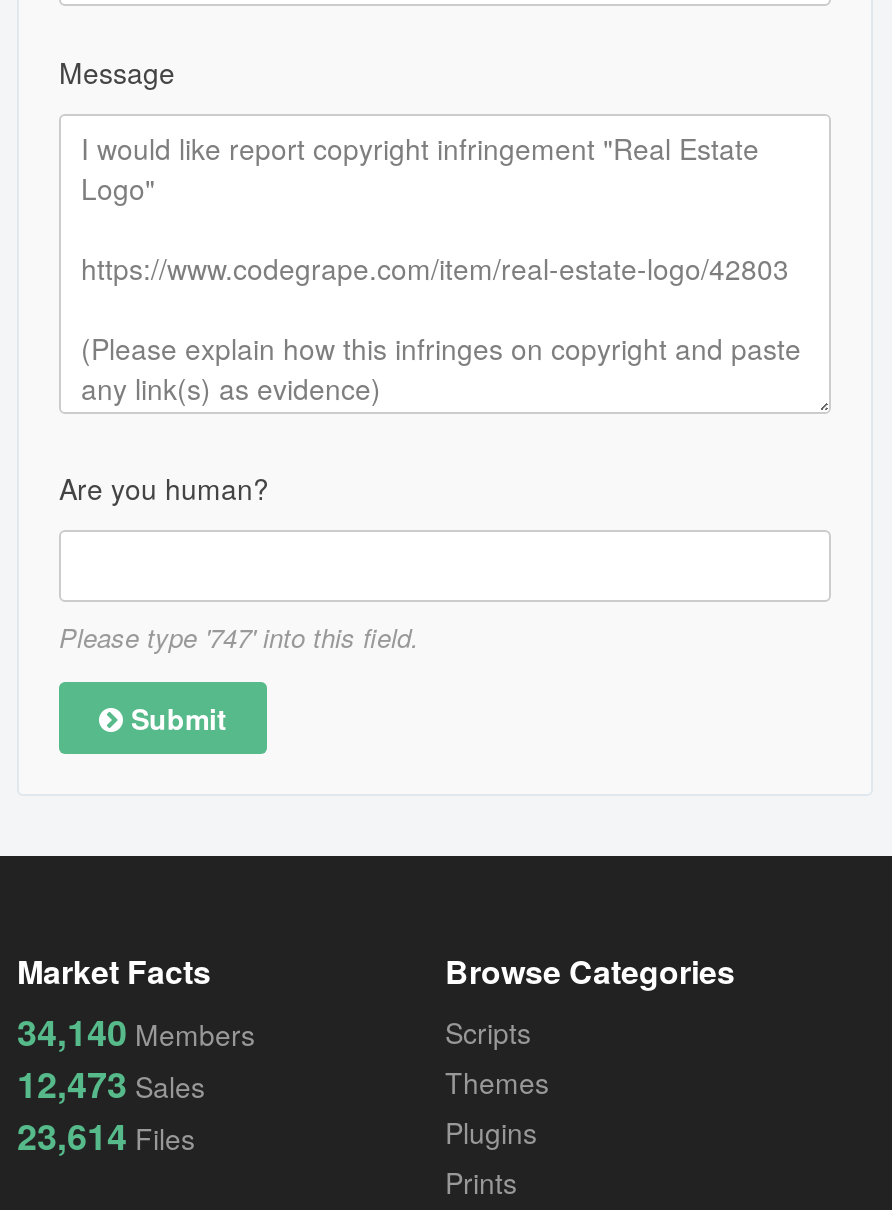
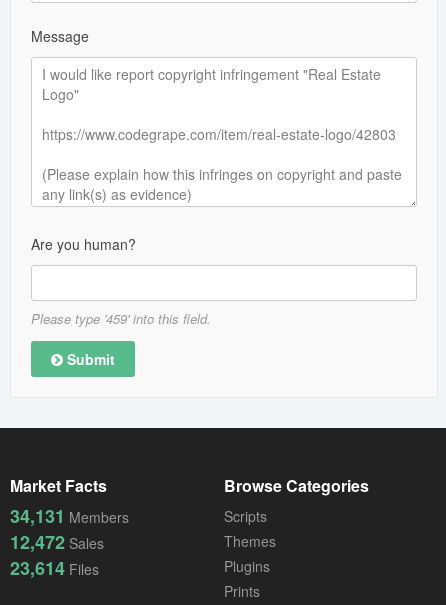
[59,618,419,656] Please type '747' into this field. -> [31,309,211,328] Please type '459' into this field.
[17,1006,255,1058] 34,140 Members -> [10,503,129,529] 34,131 Members
[17,1058,205,1110] 12,473 Sales -> [10,529,104,555] 12,472 Sales

